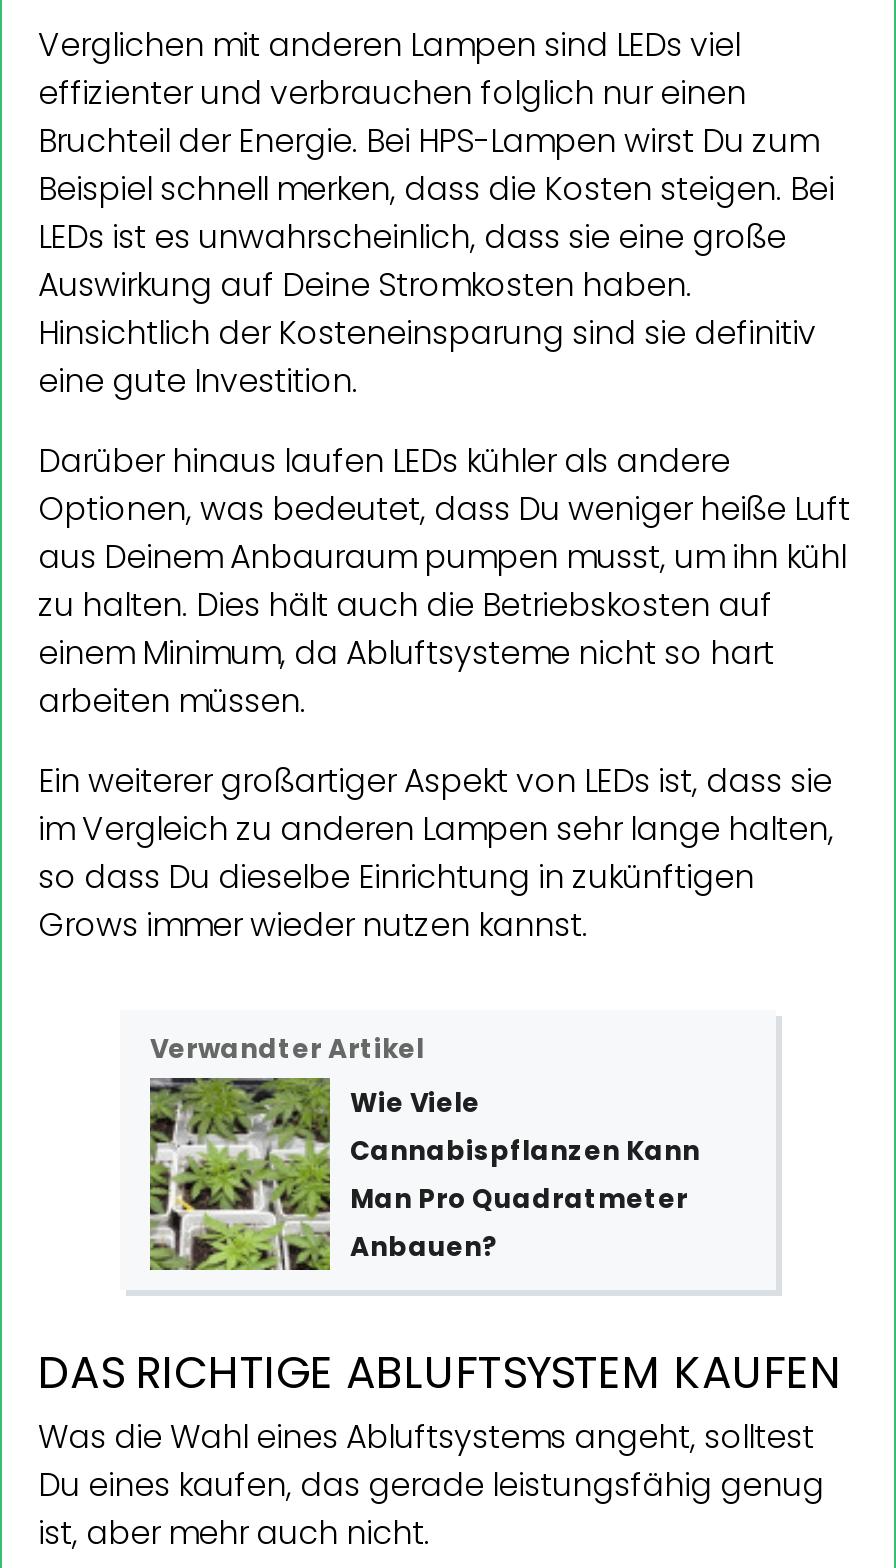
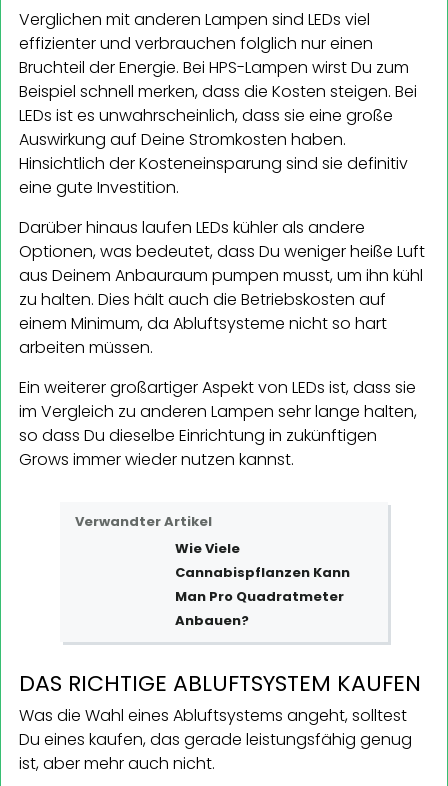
[148,1076,332,1272] [image] -> none

